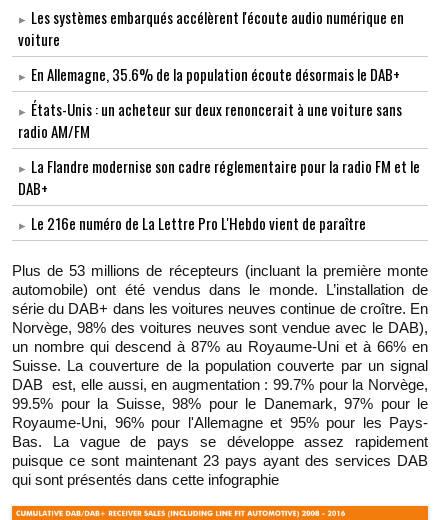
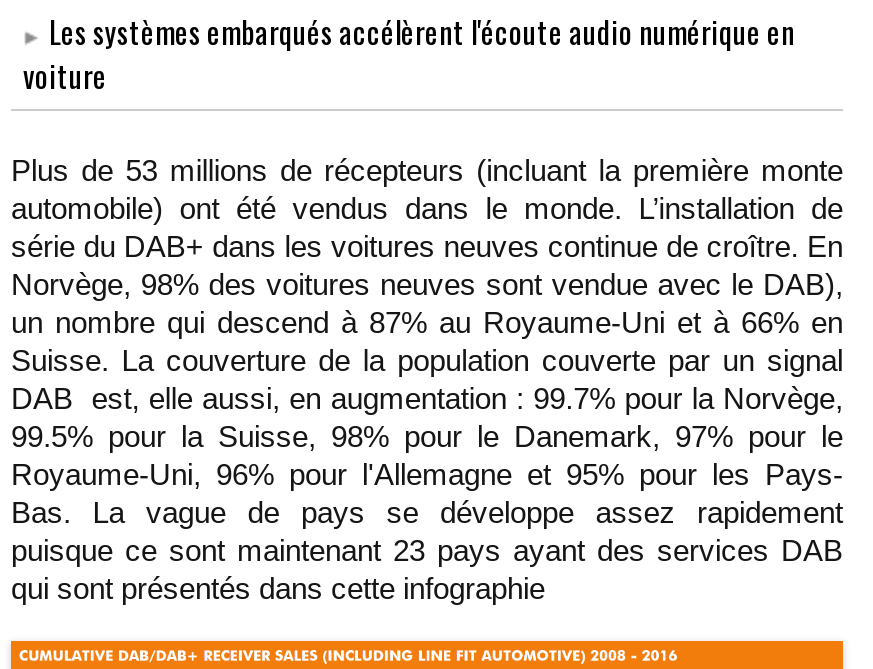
[18,63,420,234] En Allemagne, 35.6% de la population écoute désormais le DAB+ | États-Unis : un acheteur sur deux renoncerait à une voiture sans | radio AM/FM | La Flandre modernise son cadre réglementaire pour la radio FM et le | DAB+ | Le 216e numéro de La Lettre Pro L'Hebdo vient de paraître -> none

